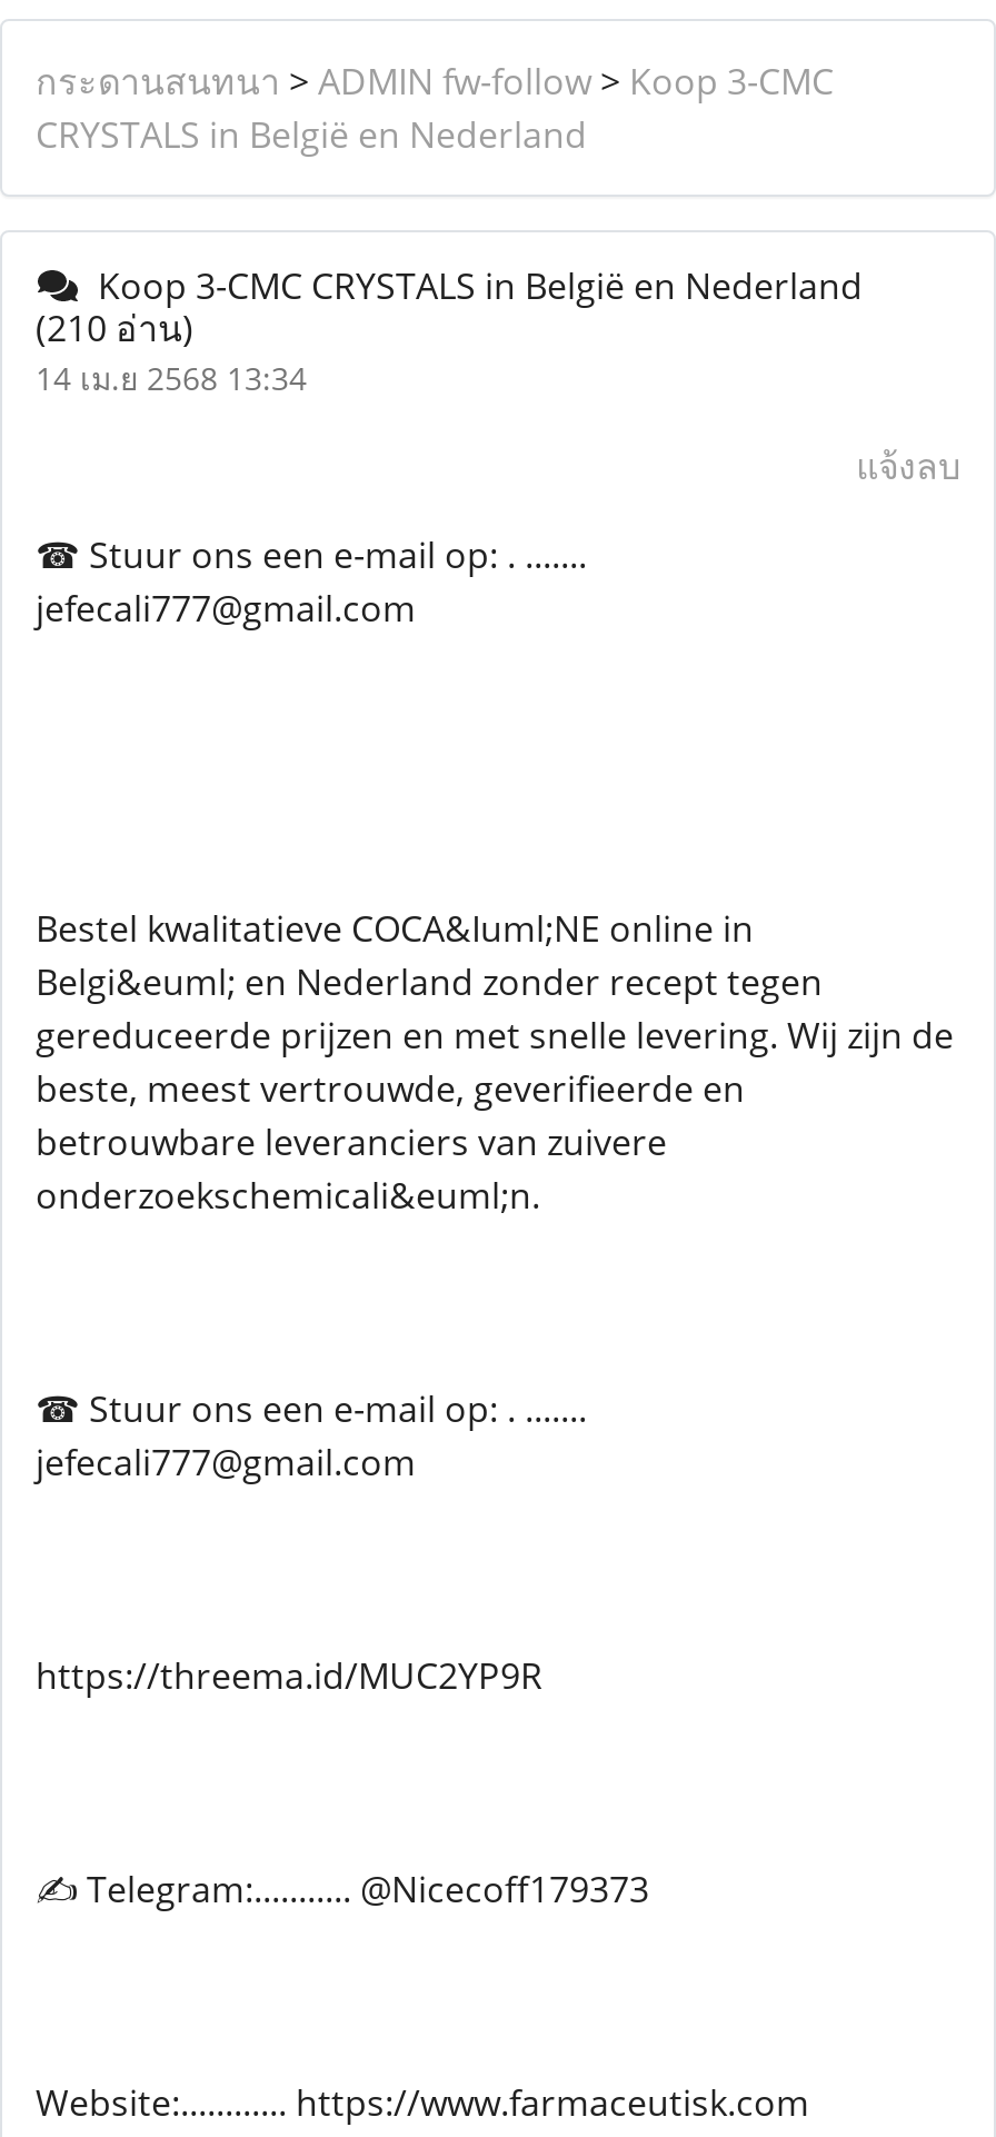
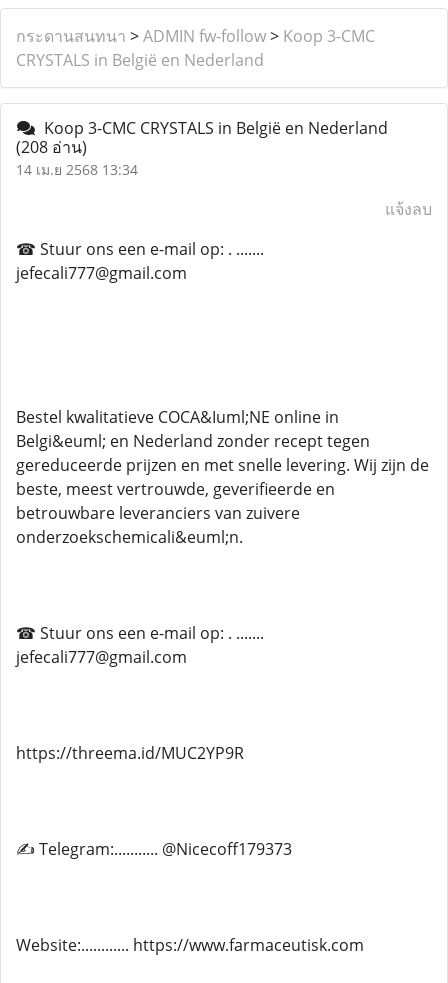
[36,304,193,352] (210 อ่าน) -> [16,136,87,158] (208 อ่าน)

